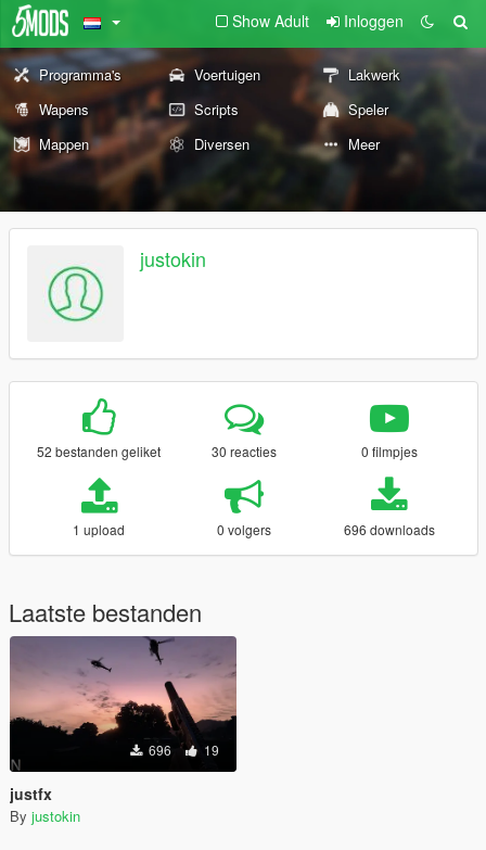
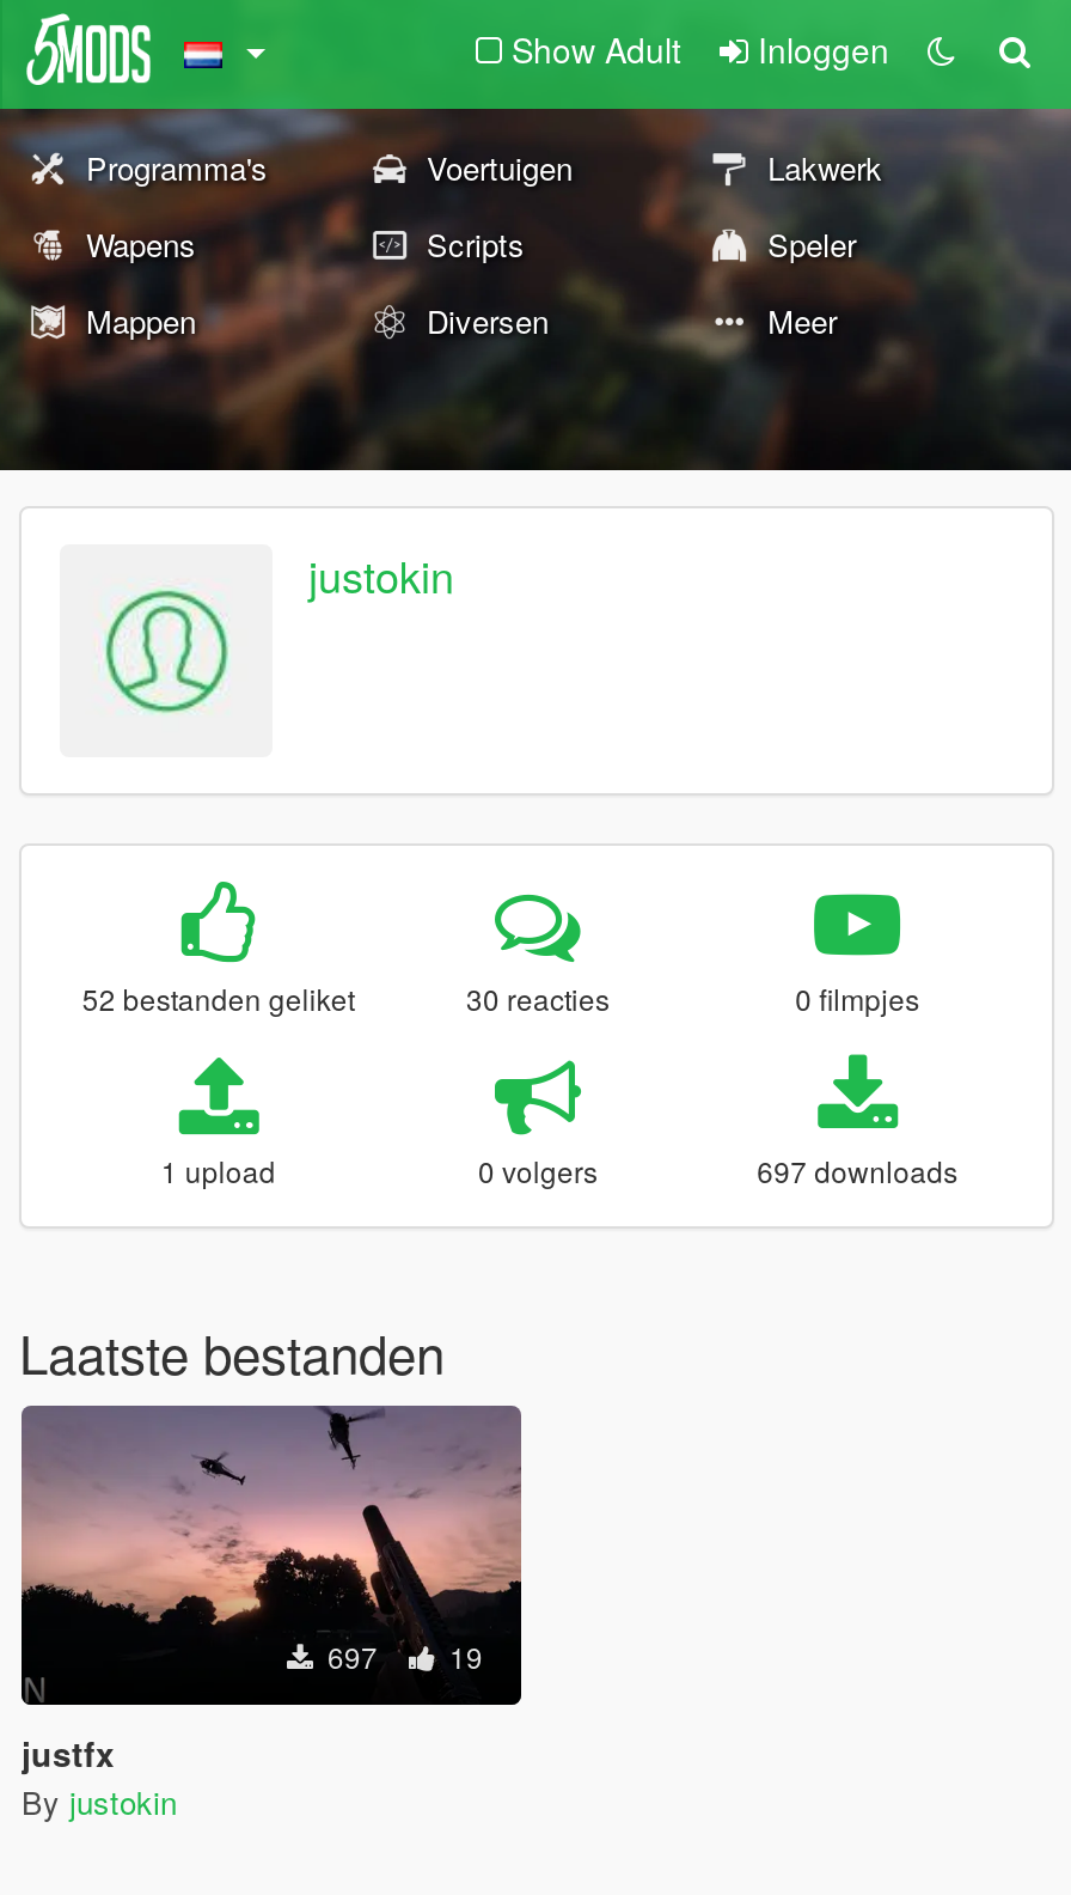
[343,520,435,538] 696 downloads -> [757,1150,958,1190] 697 downloads
[145,740,219,759] 696 19 -> [320,1635,483,1676] 697 19

